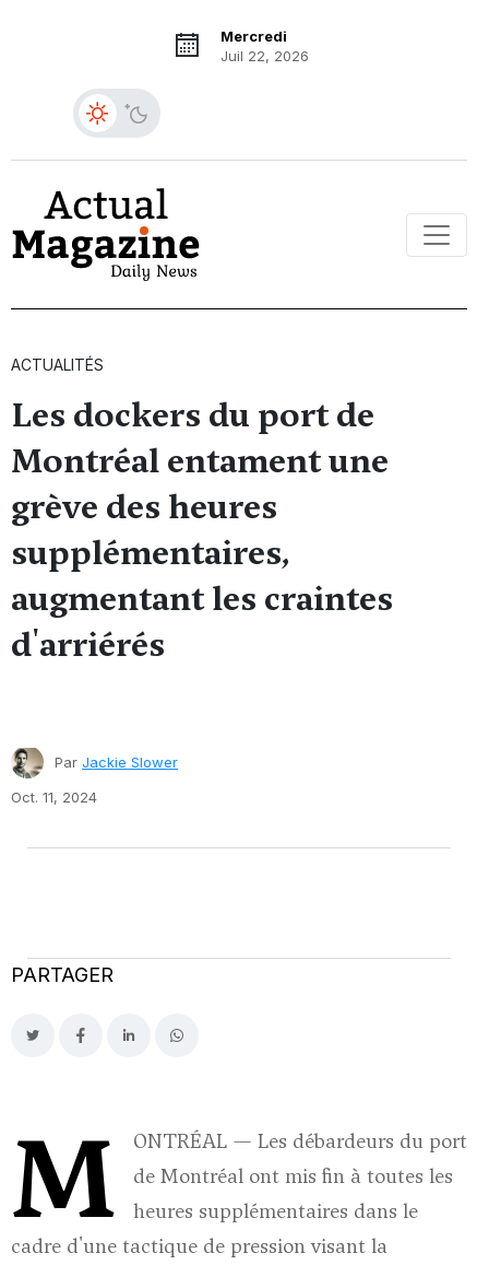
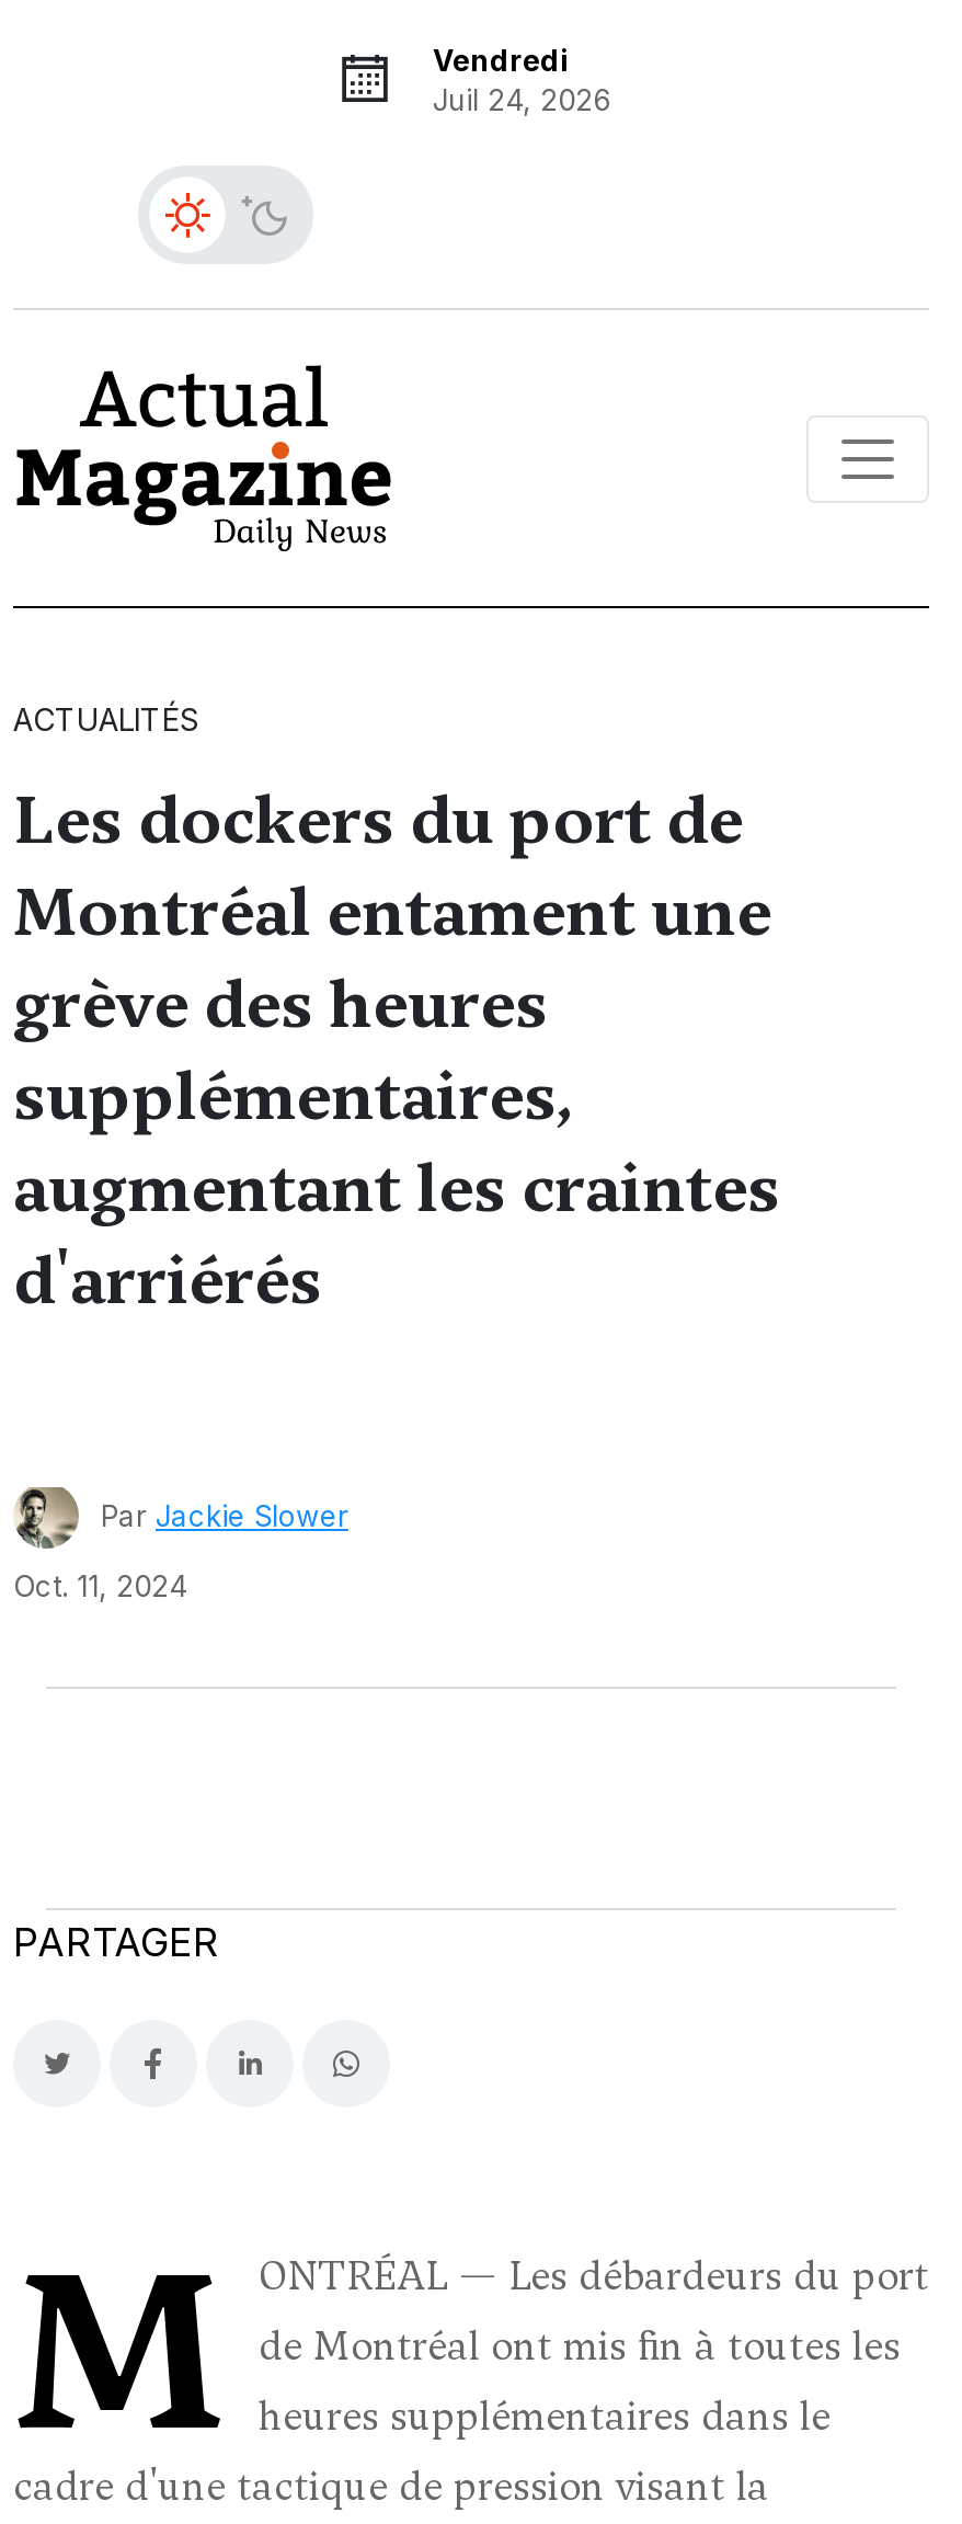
[220,27,308,65] Mercredi | Juil 22, 2026 -> [433,43,610,117] Vendredi | Juil 24, 2026

